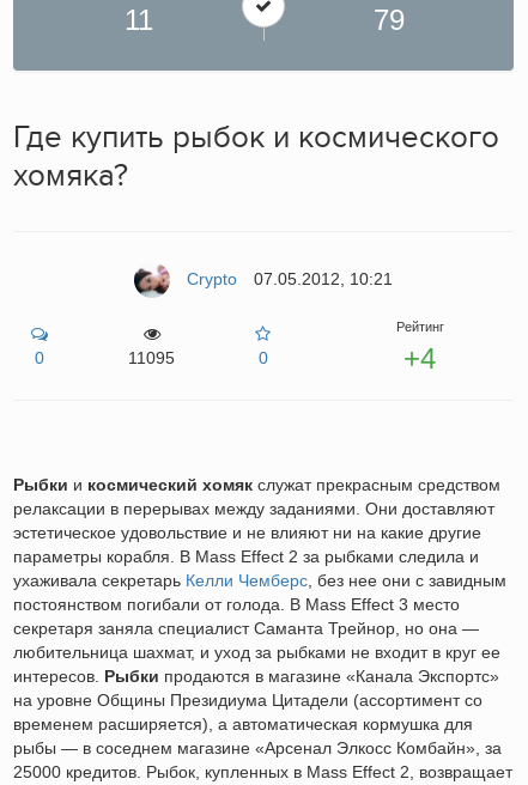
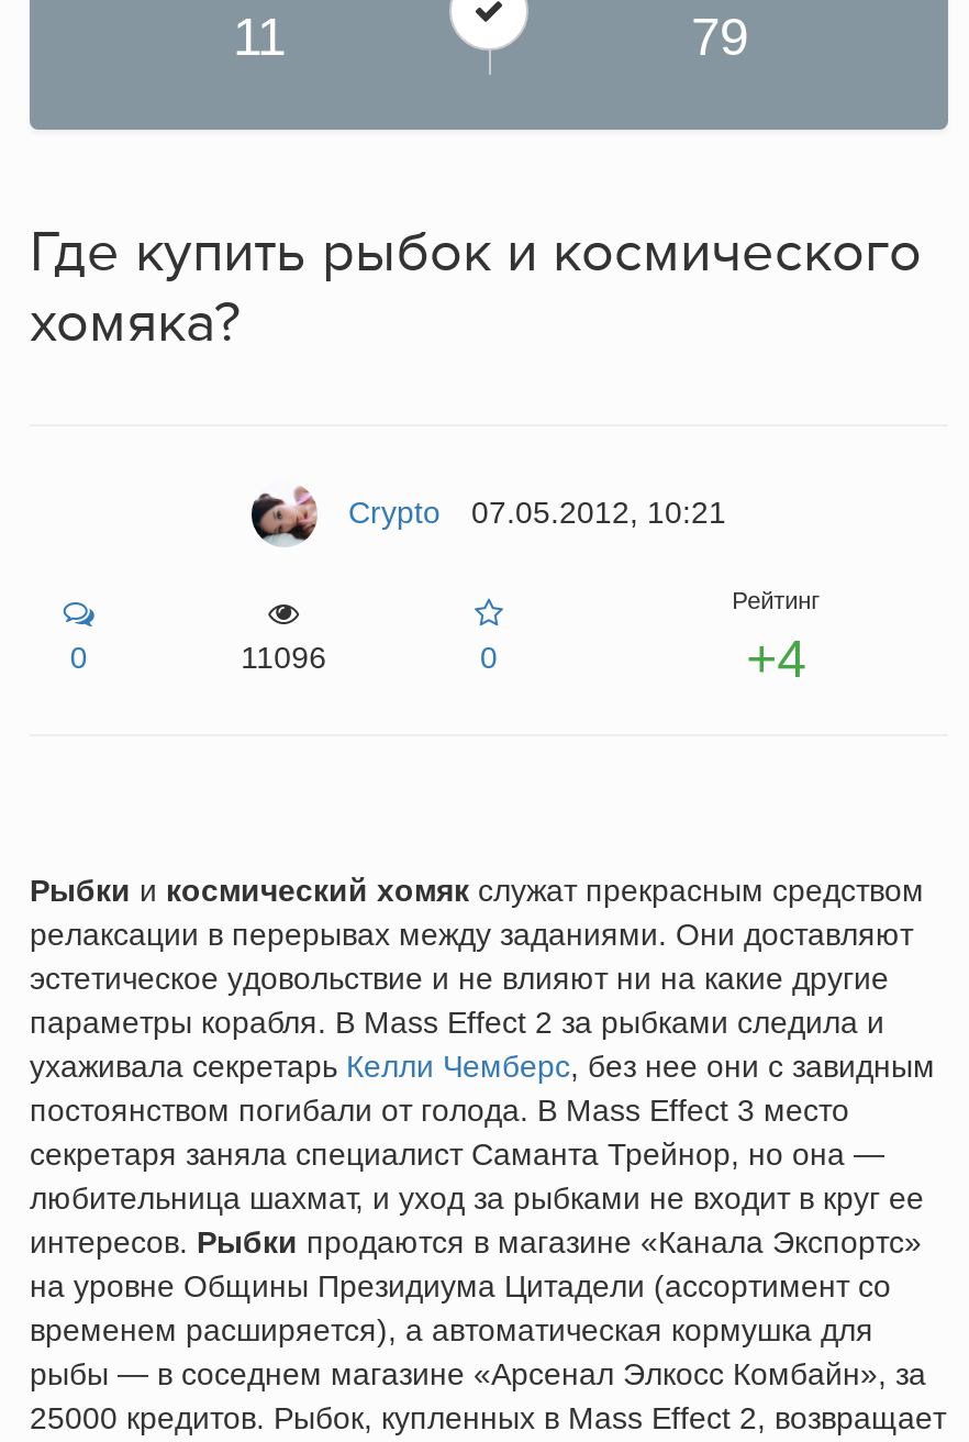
[128,348,175,367] 11095 -> [241,640,327,675] 11096

